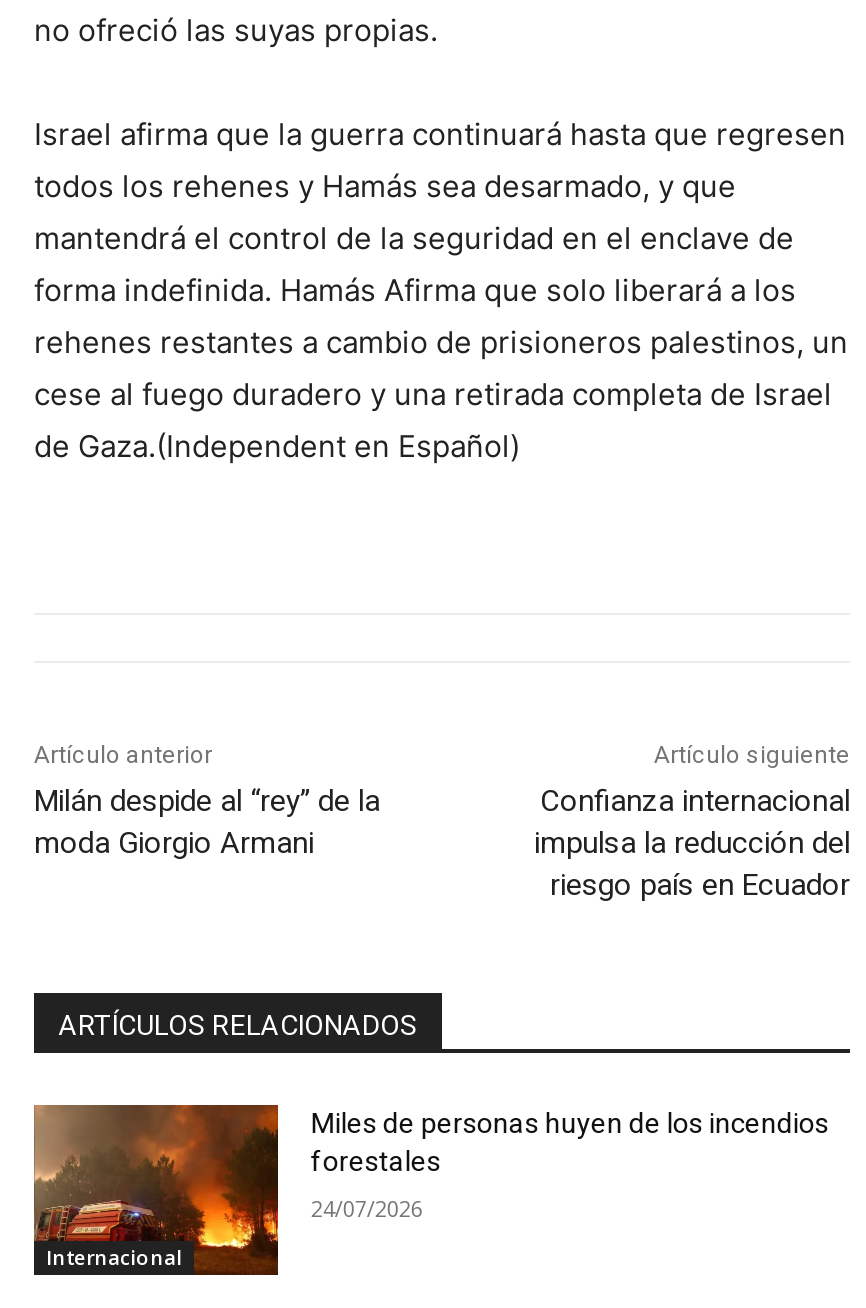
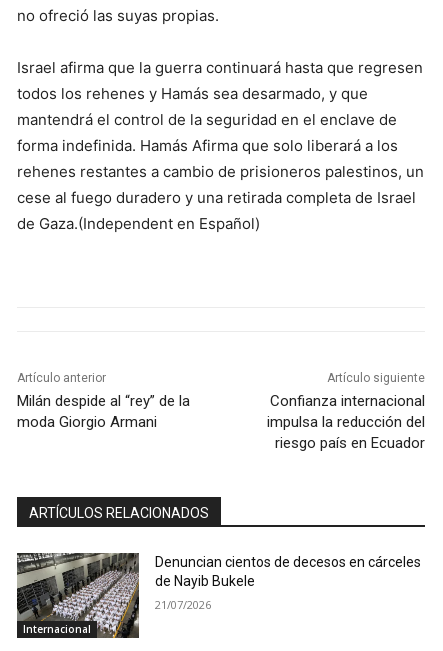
[32,1103,829,1275] [image] | Miles de personas huyen de los incendios | forestales -> [16,552,421,639] [image] | Denuncian cientos de decesos en cárceles | de Nayib Bukele
[311,1192,423,1222] 24/07/2026 -> [155,597,211,612] 21/07/2026

